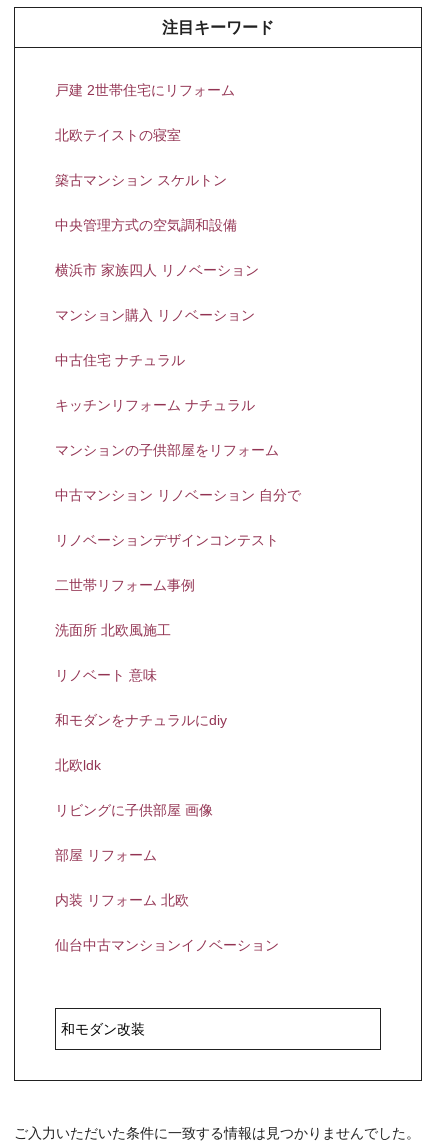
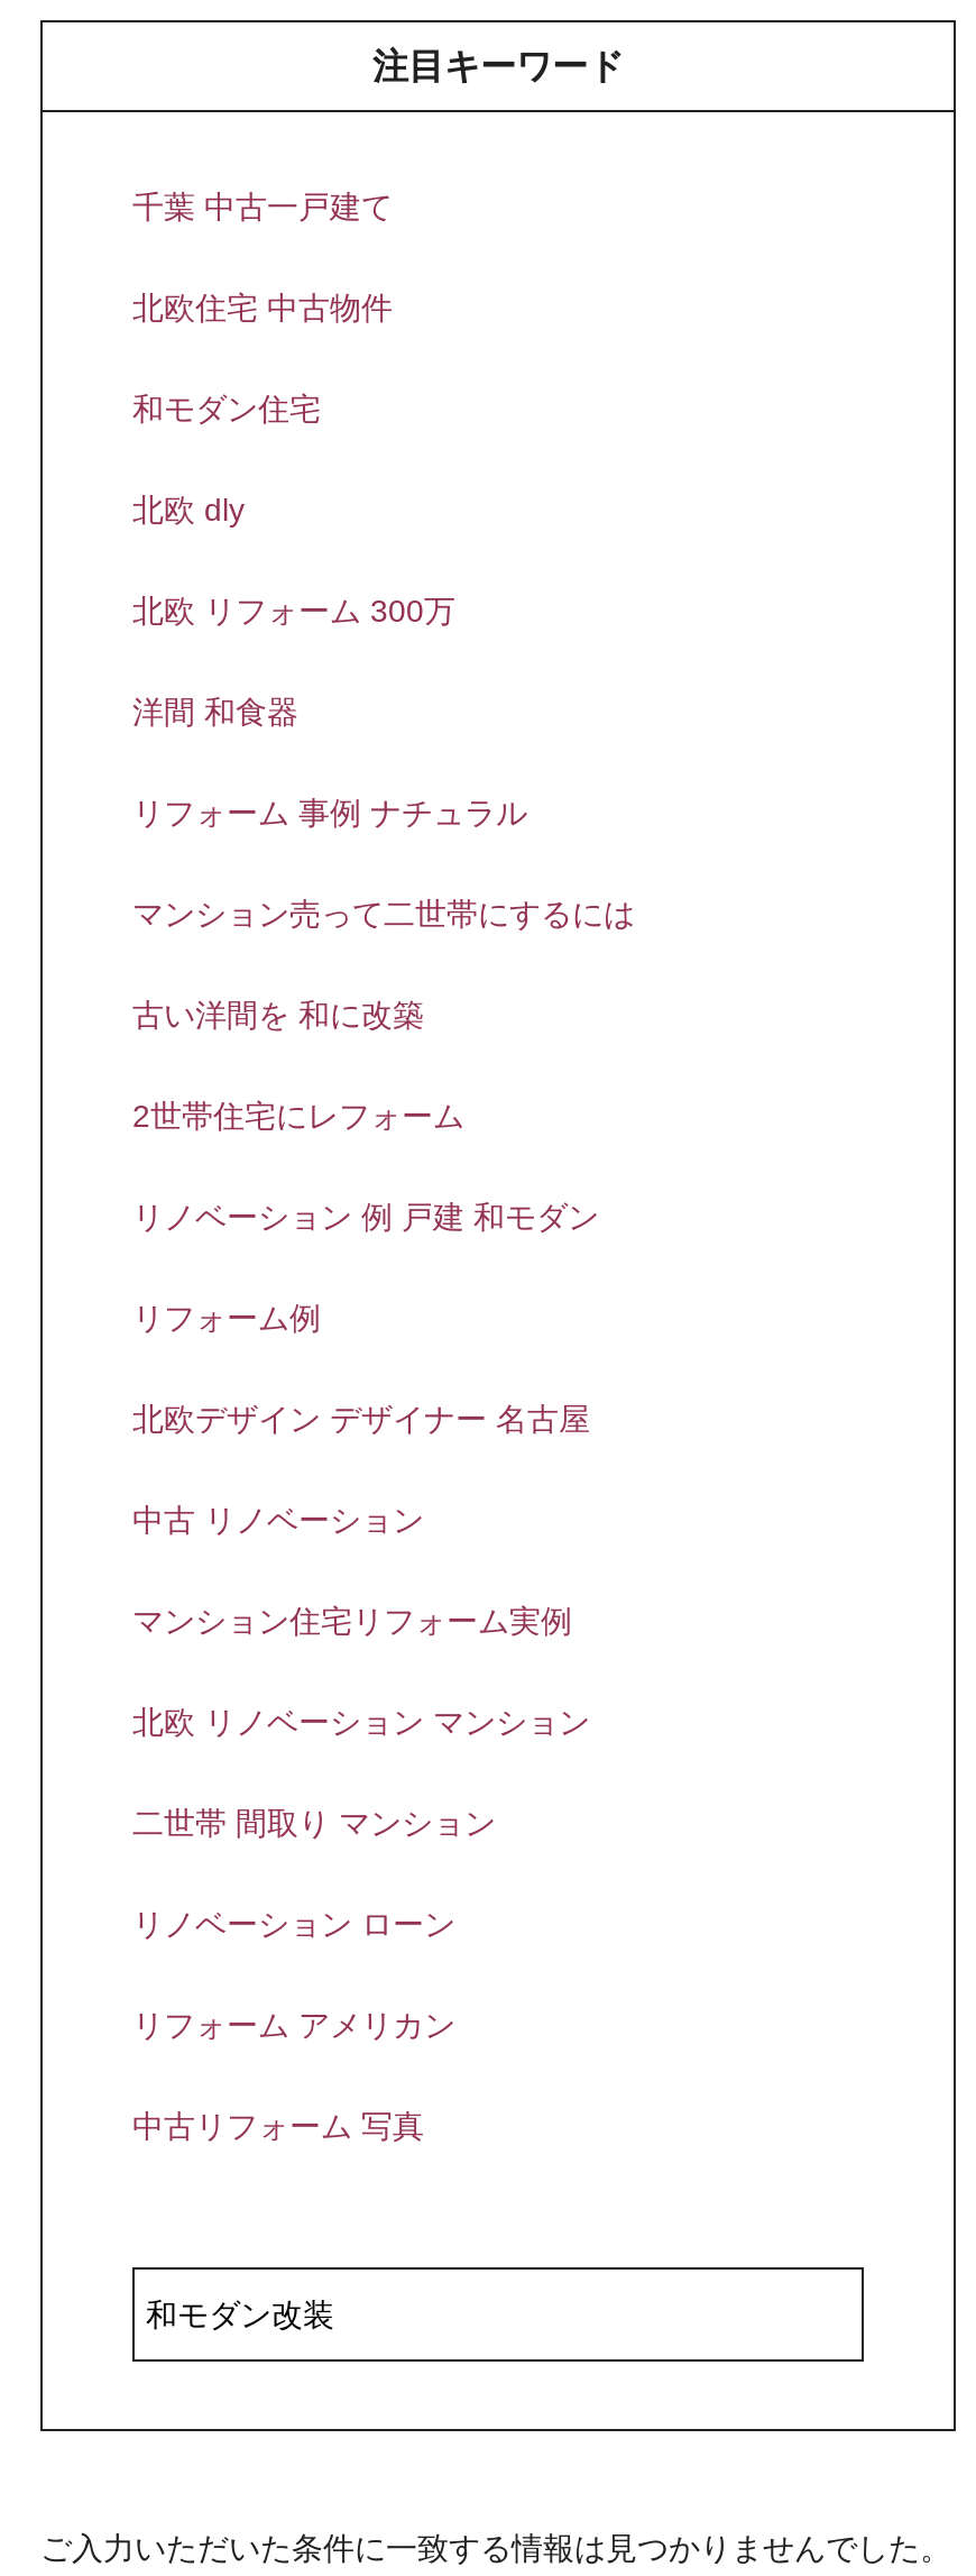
[55,82,235,98] 戸建 2世帯住宅にリフォーム -> [132,189,393,224] 千葉 中古一戸建て
[55,127,181,143] 北欧テイストの寝室 -> [132,290,393,326] 北欧住宅 中古物件
[55,172,227,188] 築古マンション スケルトン -> [132,391,321,427] 和モダン住宅
[55,217,237,233] 中央管理方式の空気調和設備 -> [132,492,245,528] 北欧 dly
[55,262,259,278] 横浜市 家族四人 リノベーション -> [132,593,455,629] 北欧 リフォーム 300万
[55,307,255,323] マンション購入 リノベーション -> [132,694,298,730] 洋間 和食器
[55,352,185,368] 中古住宅 ナチュラル -> [132,795,527,831] リフォーム 事例 ナチュラル
[55,397,255,413] キッチンリフォーム ナチュラル -> [132,896,635,932] マンション売って二世帯にするには
[55,442,279,458] マンションの子供部屋をリフォーム -> [132,997,424,1033] 古い洋間を 和に改築
[55,487,301,503] 中古マンション リノベーション 自分で -> [132,1098,464,1134] 2世帯住宅にレフォーム
[55,532,279,548] リノベーションデザインコンテスト -> [132,1199,599,1235] リノベーション 例 戸建 和モダン
[55,577,195,593] 二世帯リフォーム事例 -> [132,1300,321,1336] リフォーム例
[55,622,171,638] 洗面所 北欧風施工 -> [132,1401,590,1437] 北欧デザイン デザイナー 名古屋
[55,667,157,683] リノベート 意味 -> [132,1502,424,1538] 中古 リノベーション
[55,712,227,728] 和モダンをナチュラルにdiy -> [132,1603,572,1639] マンション住宅リフォーム実例
[55,757,101,773] 北欧ldk -> [132,1704,590,1740] 北欧 リノベーション マンション
[55,802,213,818] リビングに子供部屋 画像 -> [132,1805,496,1841] 二世帯 間取り マンション
[55,847,157,863] 部屋 リフォーム -> [132,1906,455,1942] リノベーション ローン
[55,892,189,908] 内装 リフォーム 北欧 -> [132,2007,455,2043] リフォーム アメリカン
[55,937,279,953] 仙台中古マンションイノベーション -> [132,2108,424,2144] 中古リフォーム 写真

